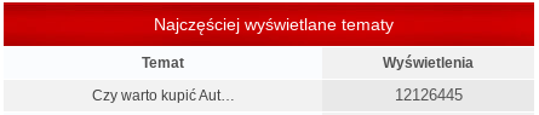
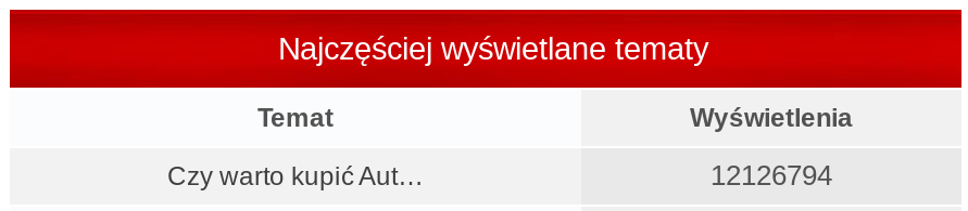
[394,86,462,104] 12126445 -> [711,159,832,192] 12126794

